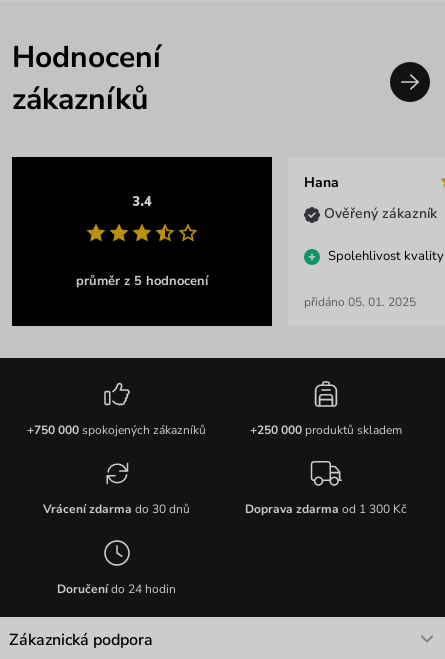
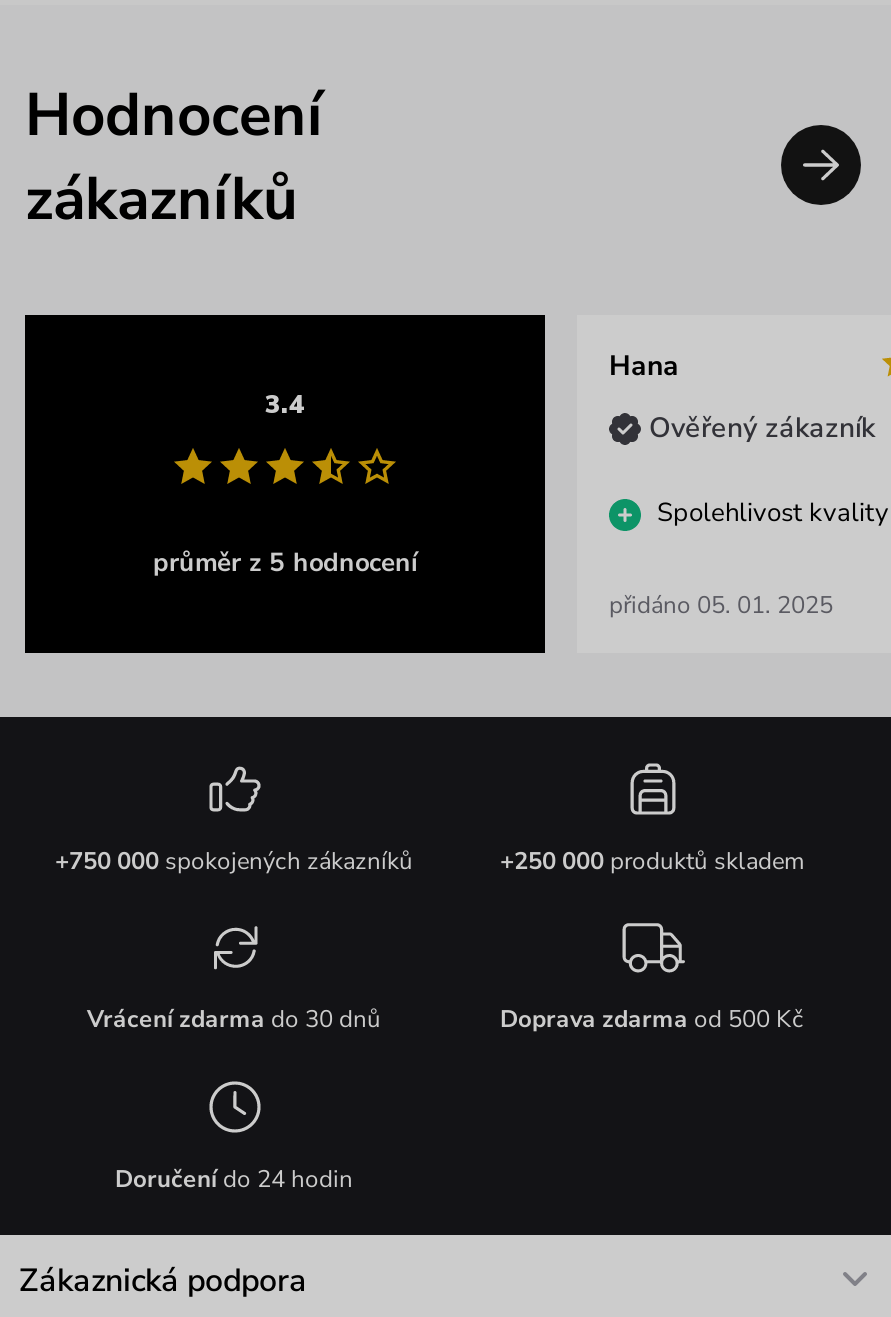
[244,501,406,517] Doprava zdarma od 1 300 Kč -> [500,1003,804,1035] Doprava zdarma od 500 Kč

